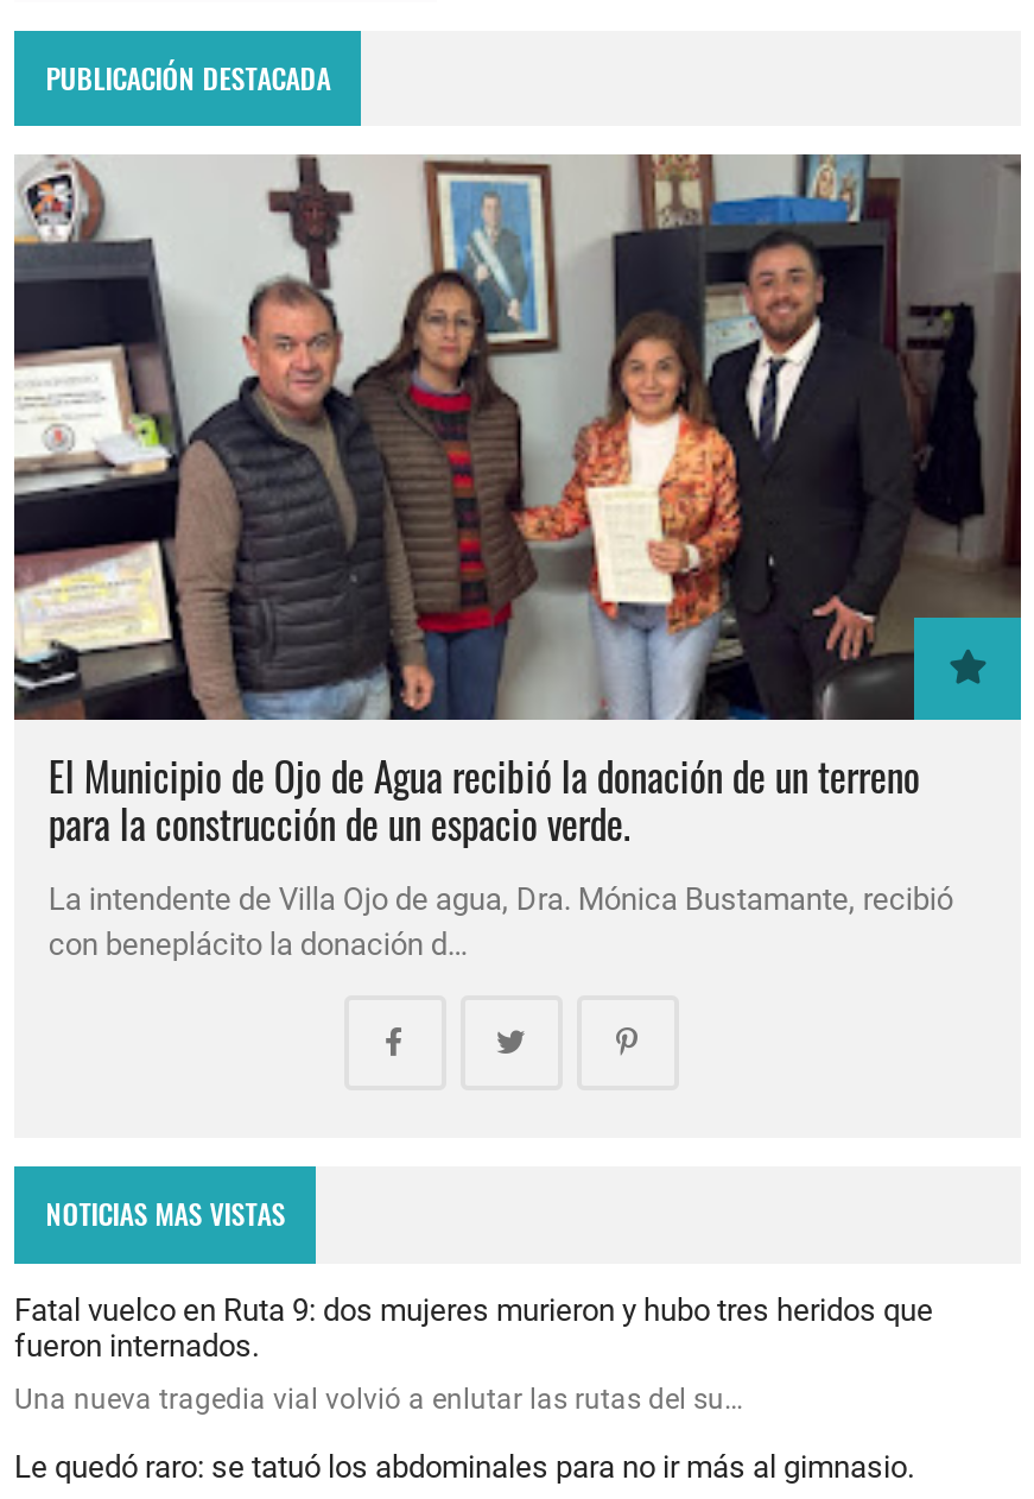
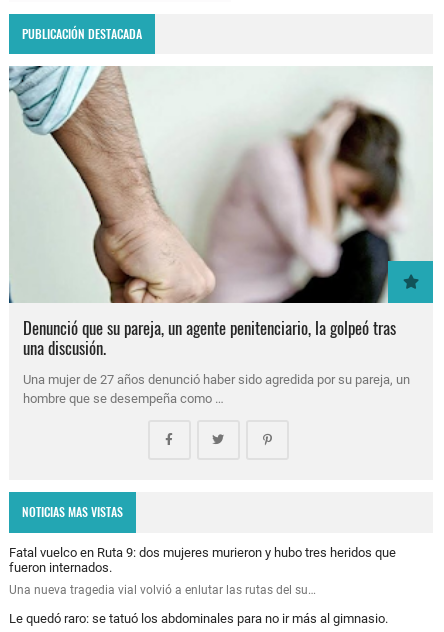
[12,152,1023,853] [image] | El Municipio de Ojo de Agua recibió la donación de un terreno | para la construcción de un espacio verde. -> [9,65,433,360] [image] | Denunció que su pareja, un agente penitenciario, la golpeó tras | una discusión.
[48,881,953,962] La intendente de Villa Ojo de agua, Dra. Mónica Bustamante, recibió | con beneplácito la donación d… -> [23,372,410,406] Una mujer de 27 años denunció haber sido agredida por su pareja, un | hombre que se desempeña como …

